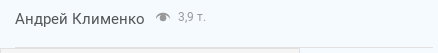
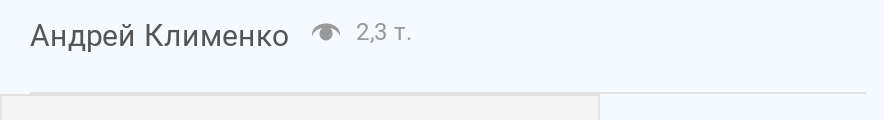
[178,10,206,24] 3,9 т. -> [356,17,412,45] 2,3 т.

